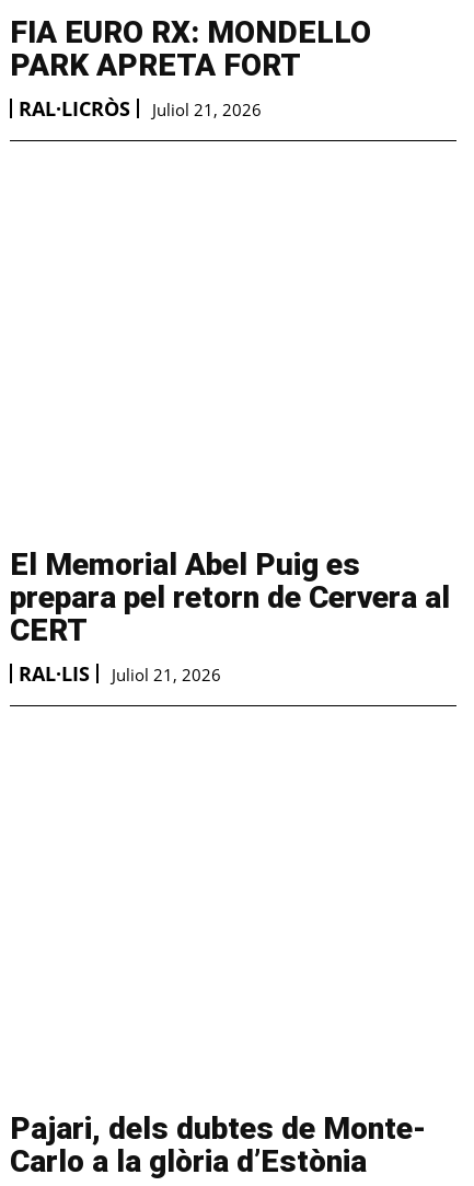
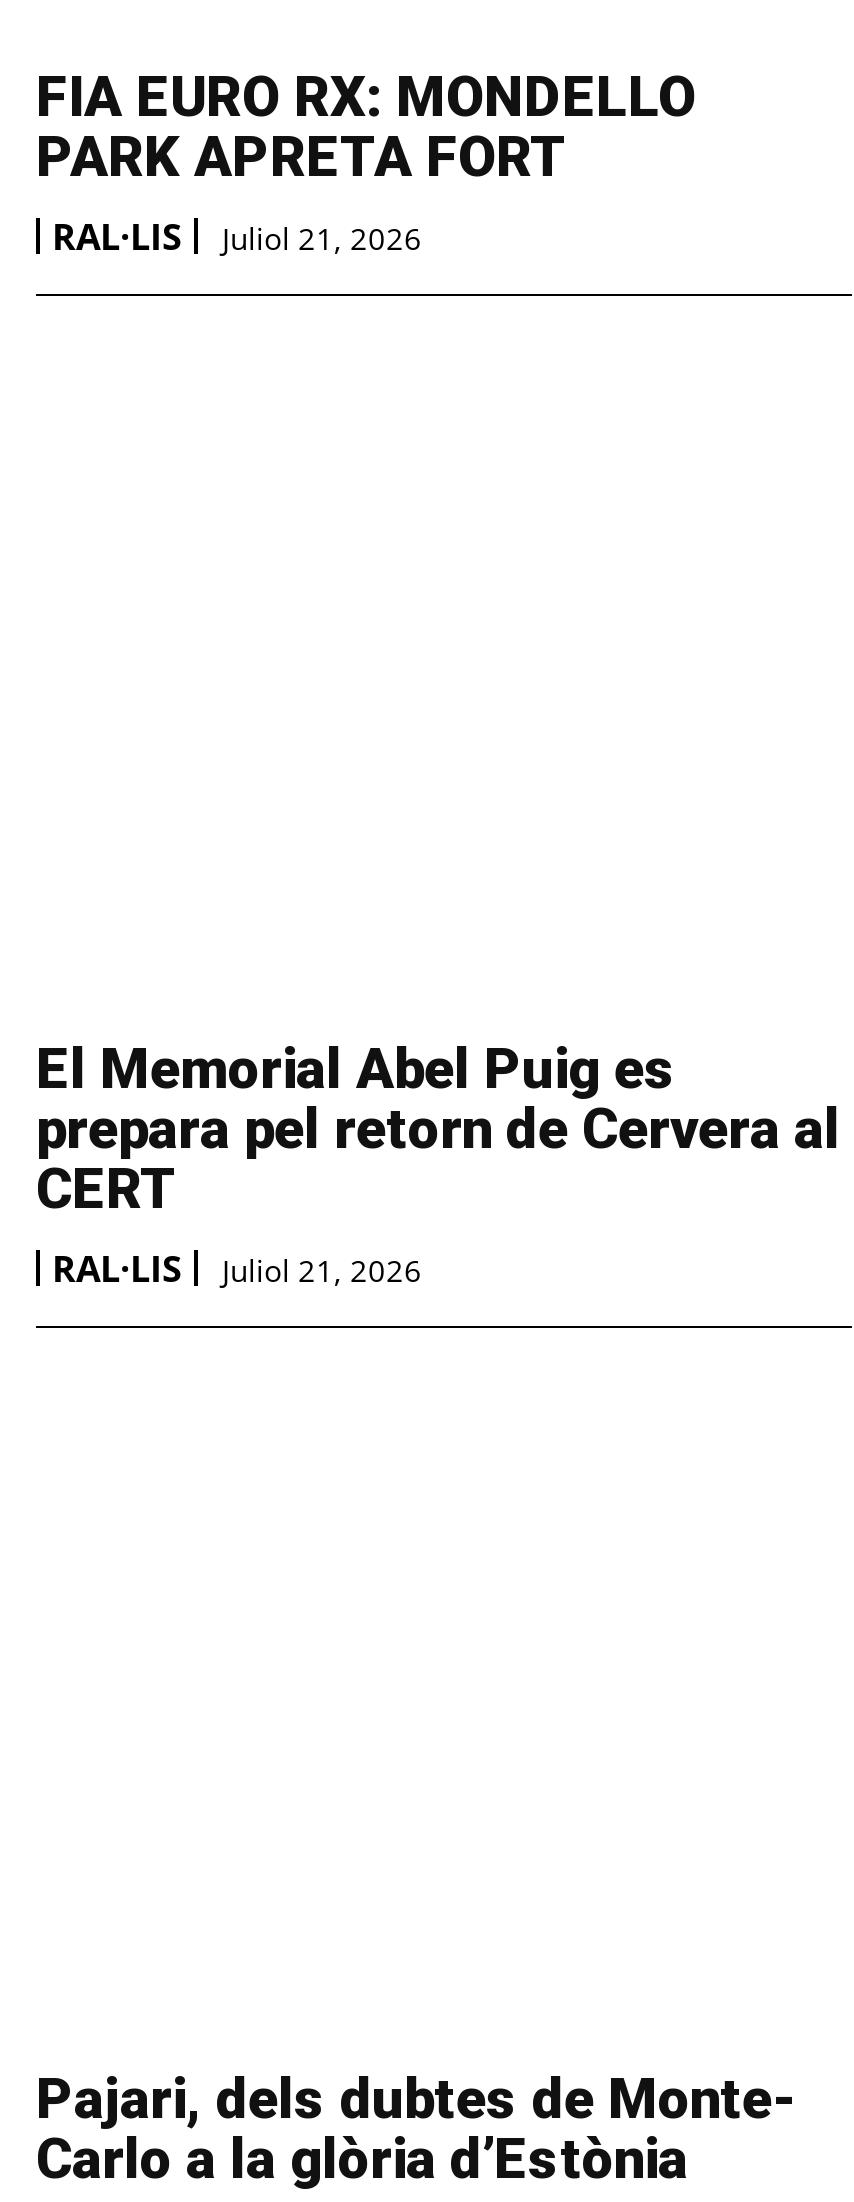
[19,95,130,122] RAL·LICRÒS -> [52,212,182,260] RAL·LIS

